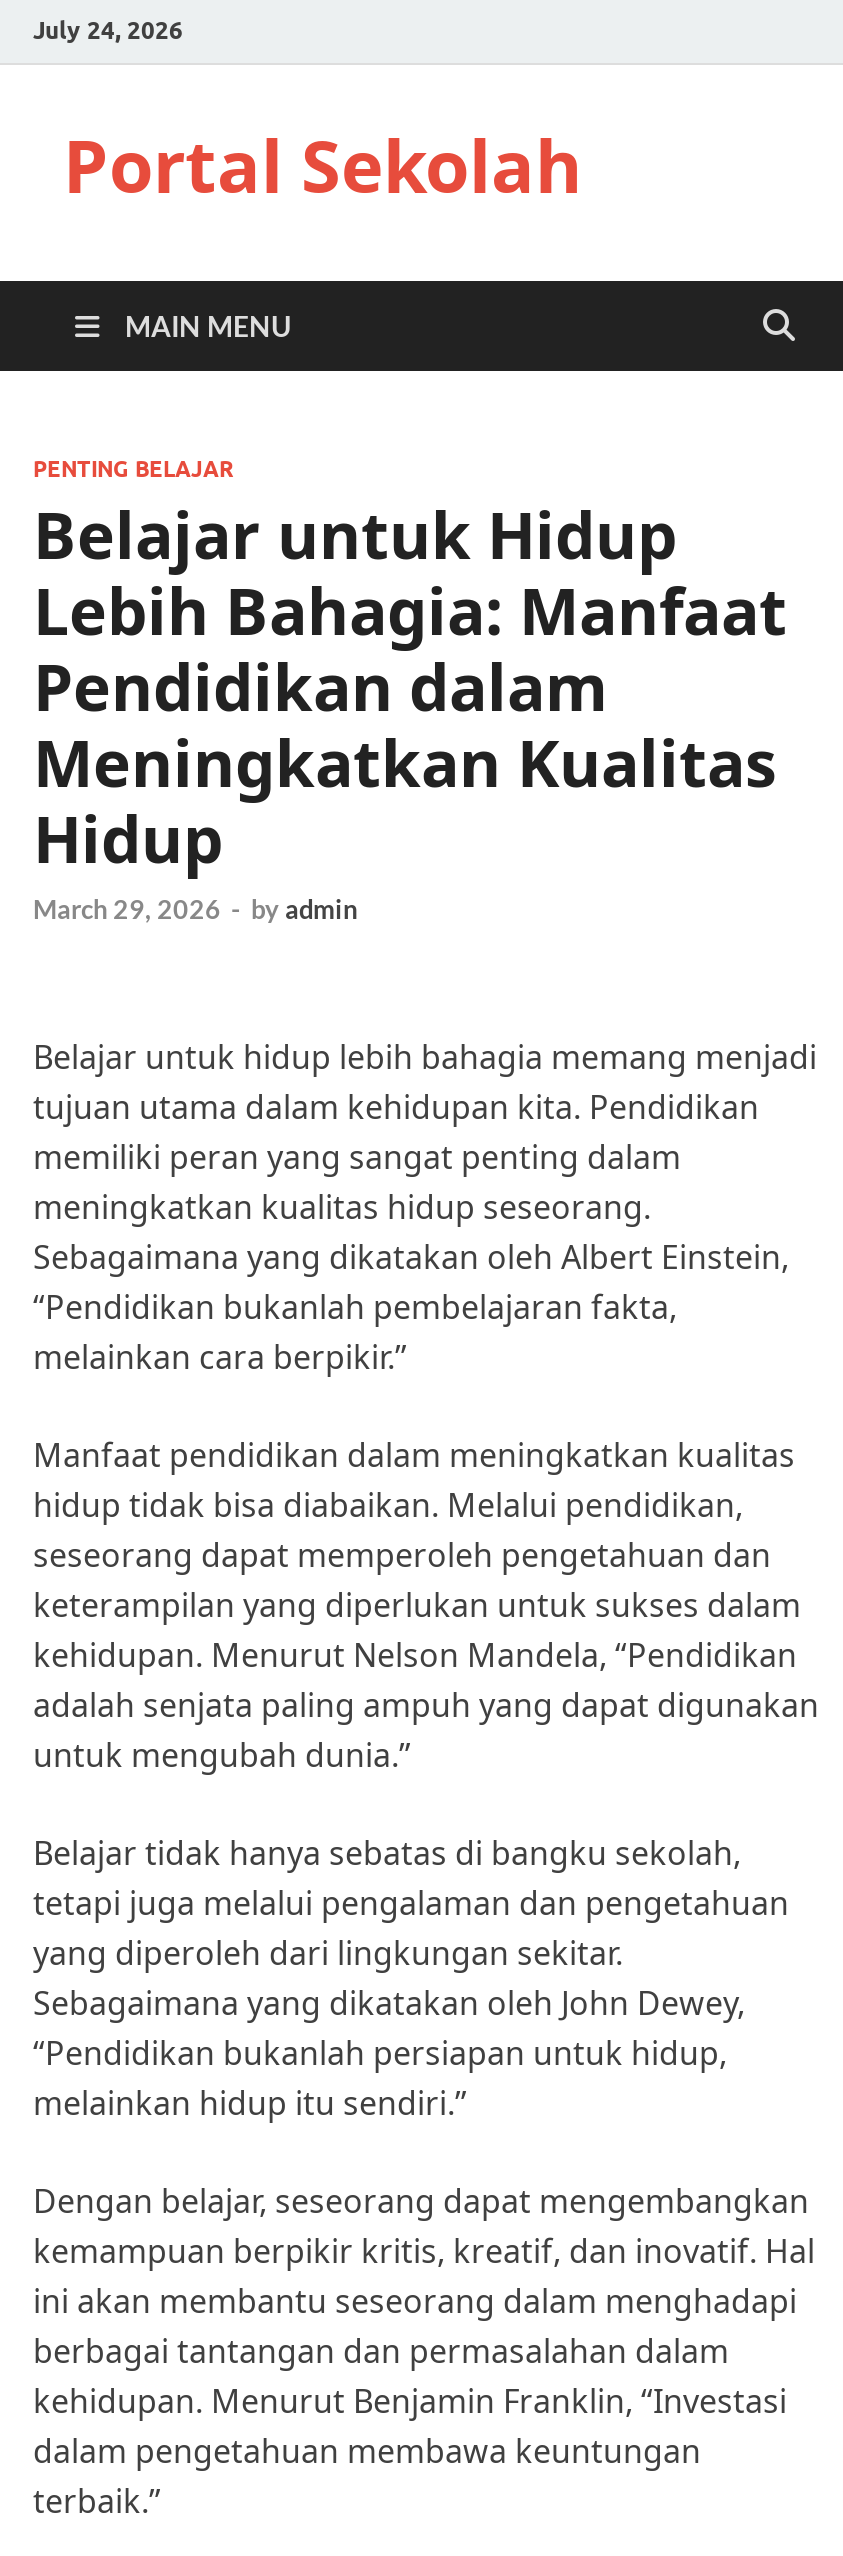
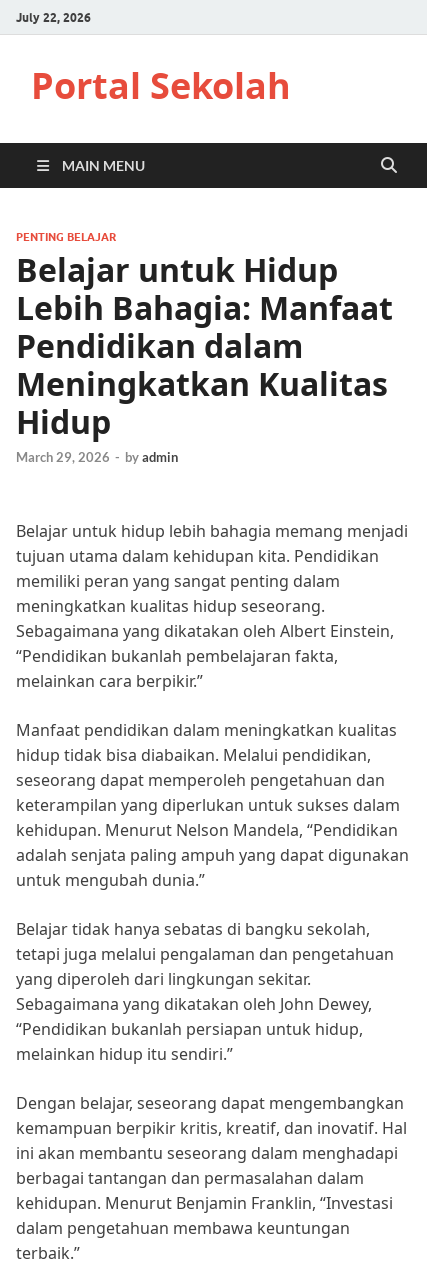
[33,14,183,44] July 24, 2026 -> [16,9,91,24] July 22, 2026

